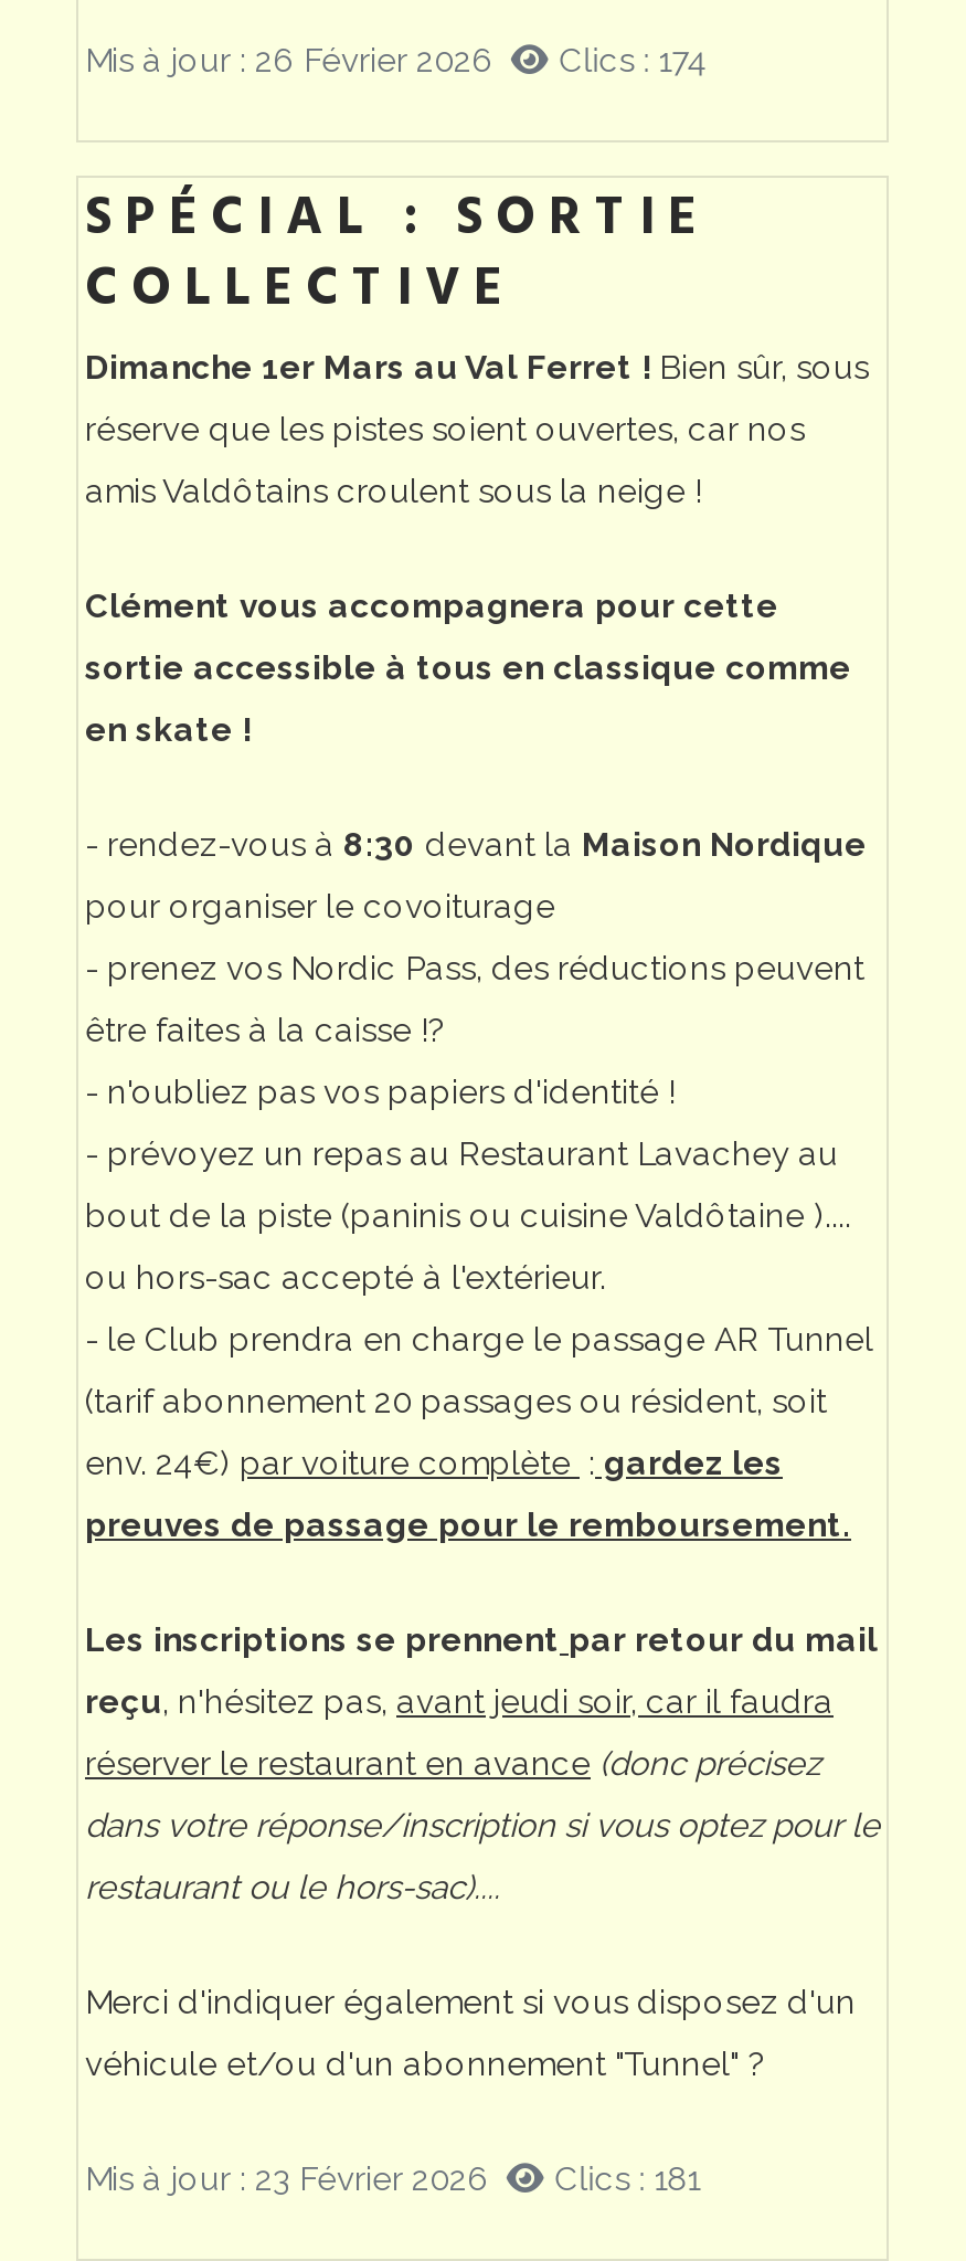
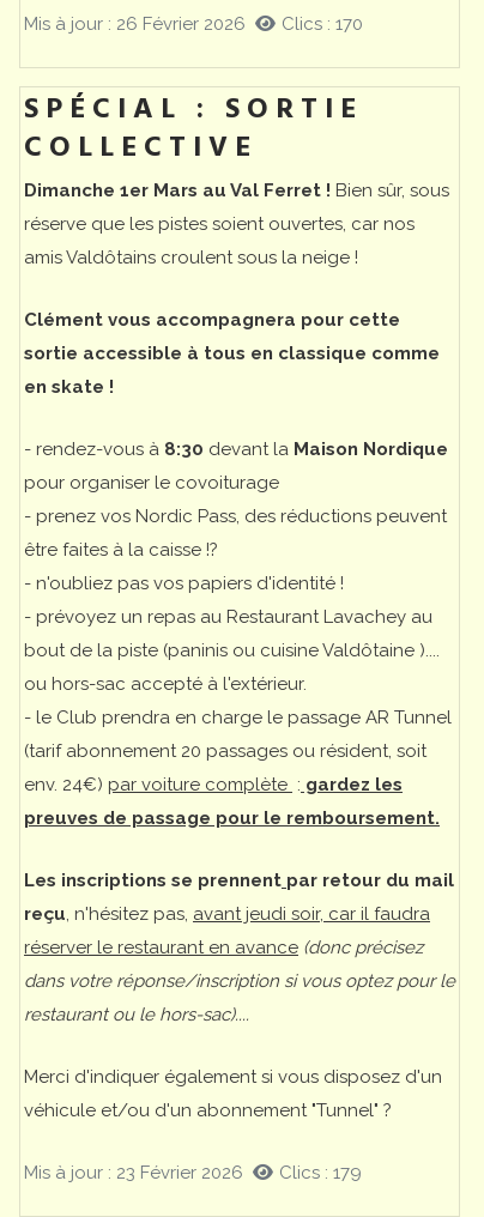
[85,40,707,80] Mis à jour : 26 Février 2026 Clics : 174 -> [24,13,363,34] Mis à jour : 26 Février 2026 Clics : 170
[85,2159,701,2199] Mis à jour : 23 Février 2026 Clics : 181 -> [24,1162,362,1183] Mis à jour : 23 Février 2026 Clics : 179

